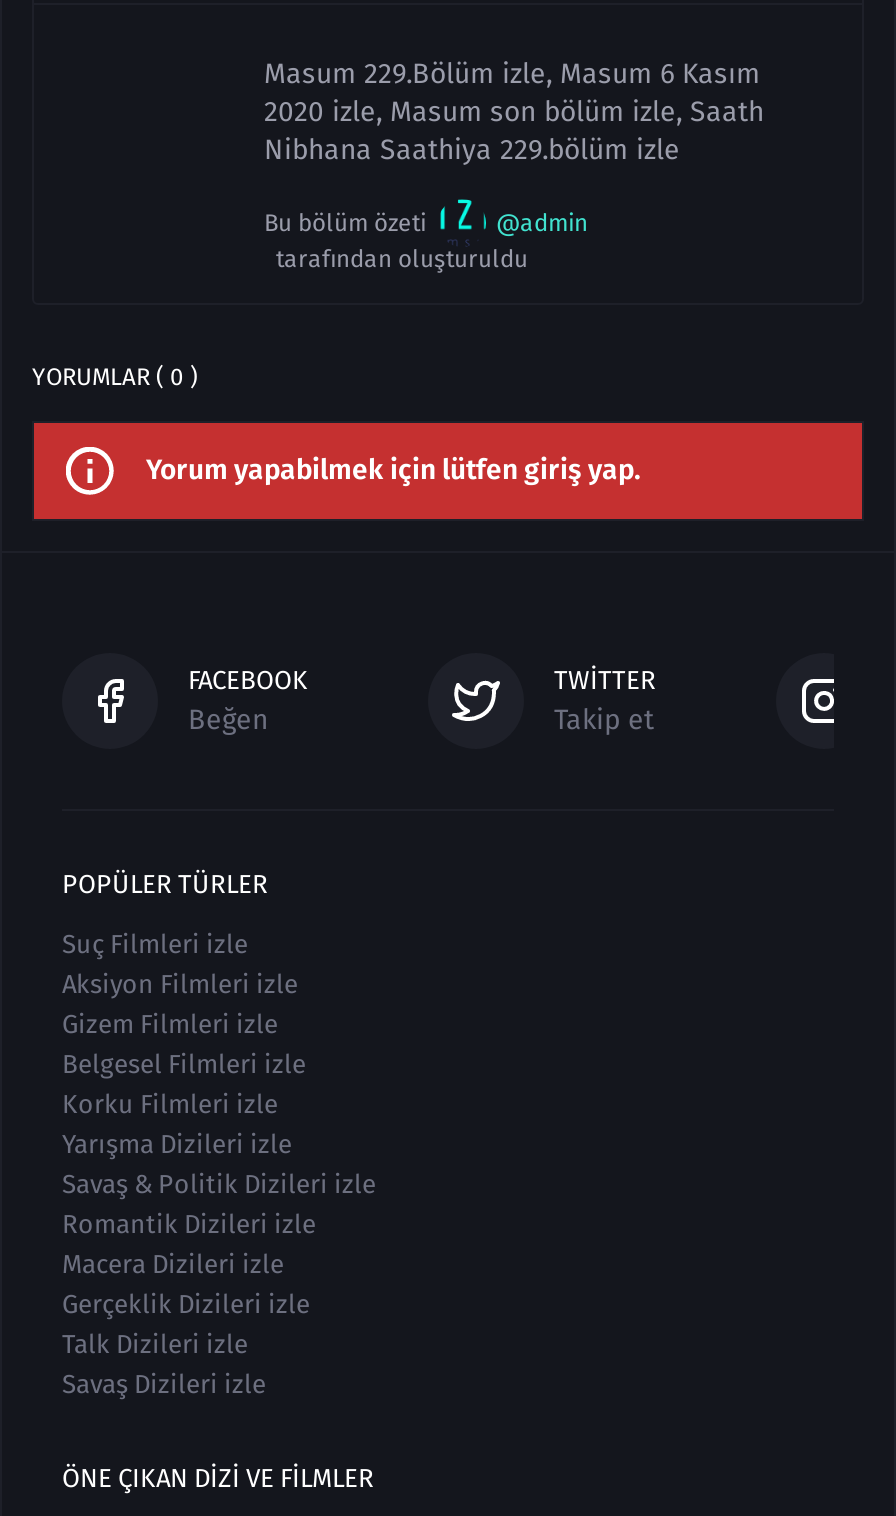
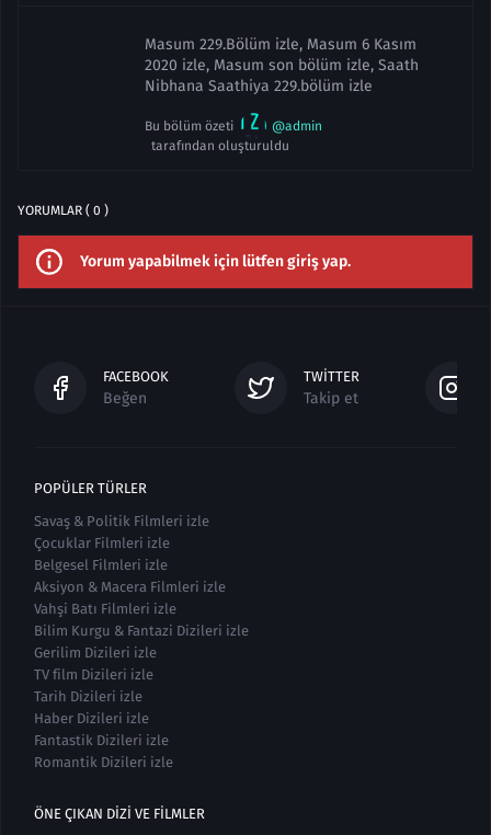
[62,929,298,1039] Suç Filmleri izle | Aksiyon Filmleri izle | Gizem Filmleri izle -> [34,513,209,551] Savaş & Politik Filmleri izle | Çocuklar Filmleri izle
moved [62,1049,306,1079] -> [34,557,168,573]: Belgesel Filmleri izle
[62,1089,376,1199] Korku Filmleri izle | Yarışma Dizileri izle | Savaş & Politik Dizileri izle -> [34,579,249,748] Aksiyon & Macera Filmleri izle | Vahşi Batı Filmleri izle | Bilim Kurgu & Fantazi Dizileri izle | Gerilim Dizileri izle | TV film Dizileri izle | Tarih Dizileri izle | Haber Dizileri izle | Fantastik Dizileri izle
moved [62,1209,316,1239] -> [34,754,173,770]: Romantik Dizileri izle
[62,1249,310,1399] Macera Dizileri izle | Gerçeklik Dizileri izle | Talk Dizileri izle | Savaş Dizileri izle -> none

